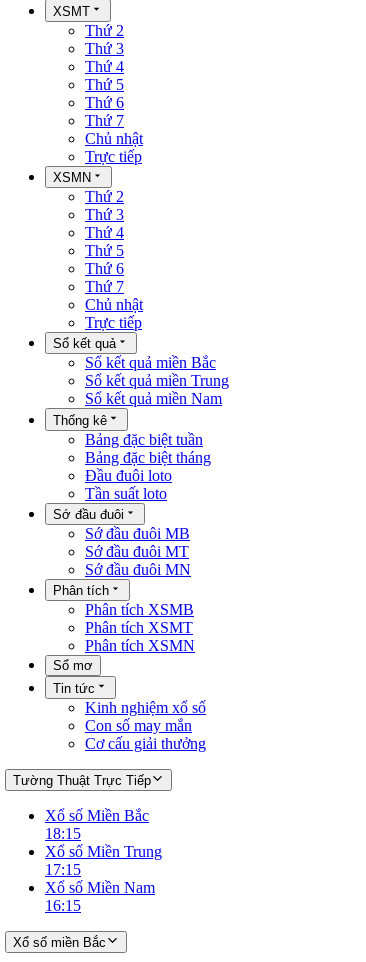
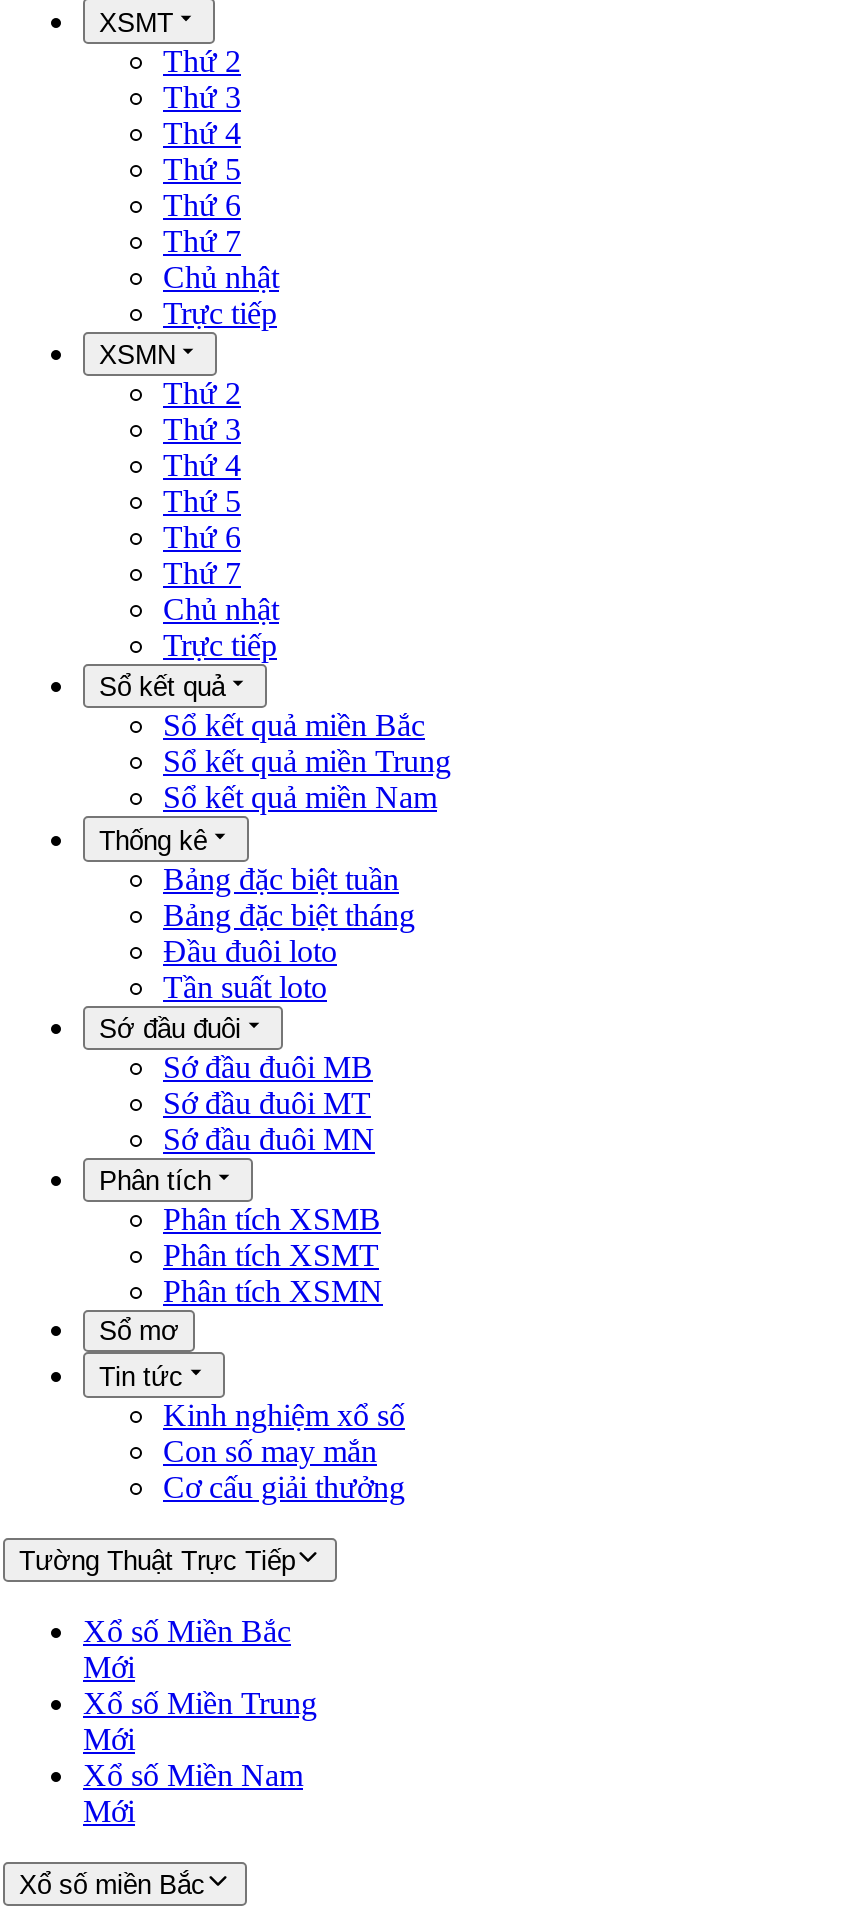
[45,825,81,842] 18:15 -> [83,1650,135,1684] Mới
[45,861,81,878] 17:15 -> [83,1722,135,1756] Mới
[45,897,81,914] 16:15 -> [83,1794,135,1828] Mới

